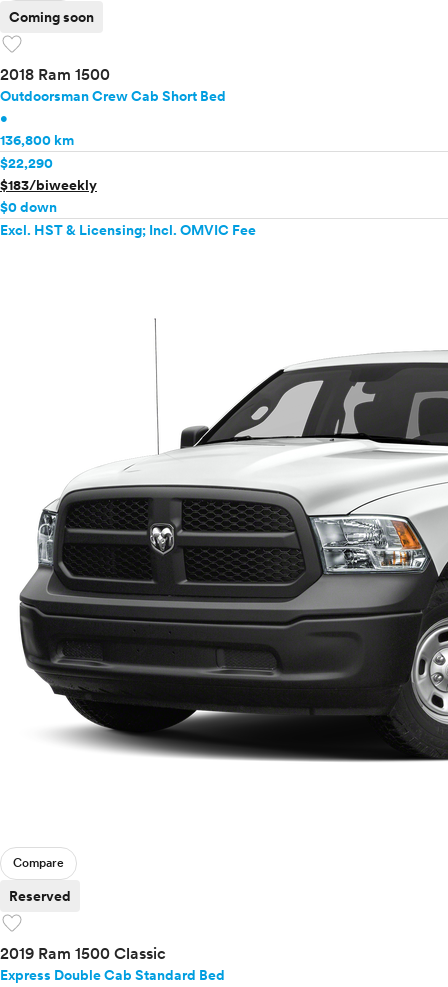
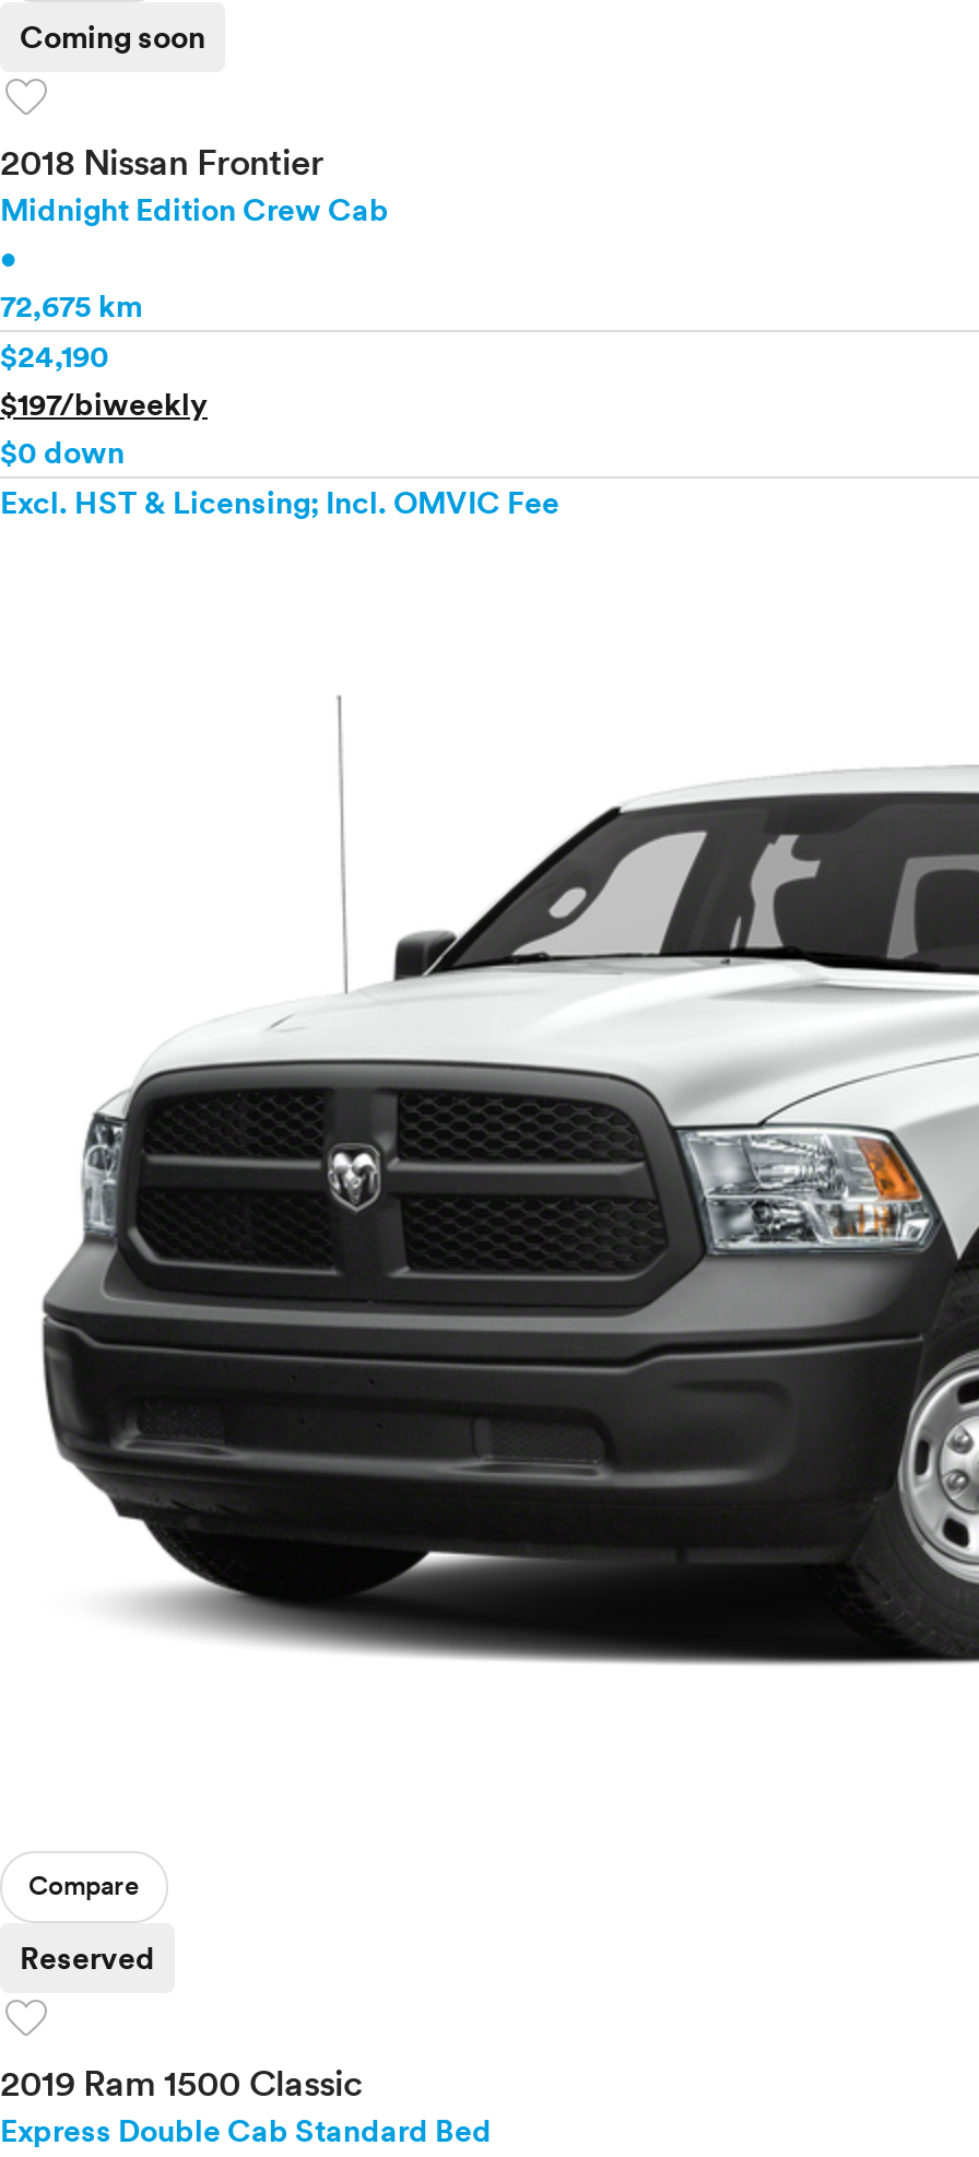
[0,64,226,104] 2018 Ram 1500 | Outdoorsman Crew Cab Short Bed -> [0,140,389,227] 2018 Nissan Frontier | Midnight Edition Crew Cab
[0,132,97,193] 136,800 km | $22,290 | $183/biweekly -> [0,288,208,422] 72,675 km | $24,190 | $197/biweekly

